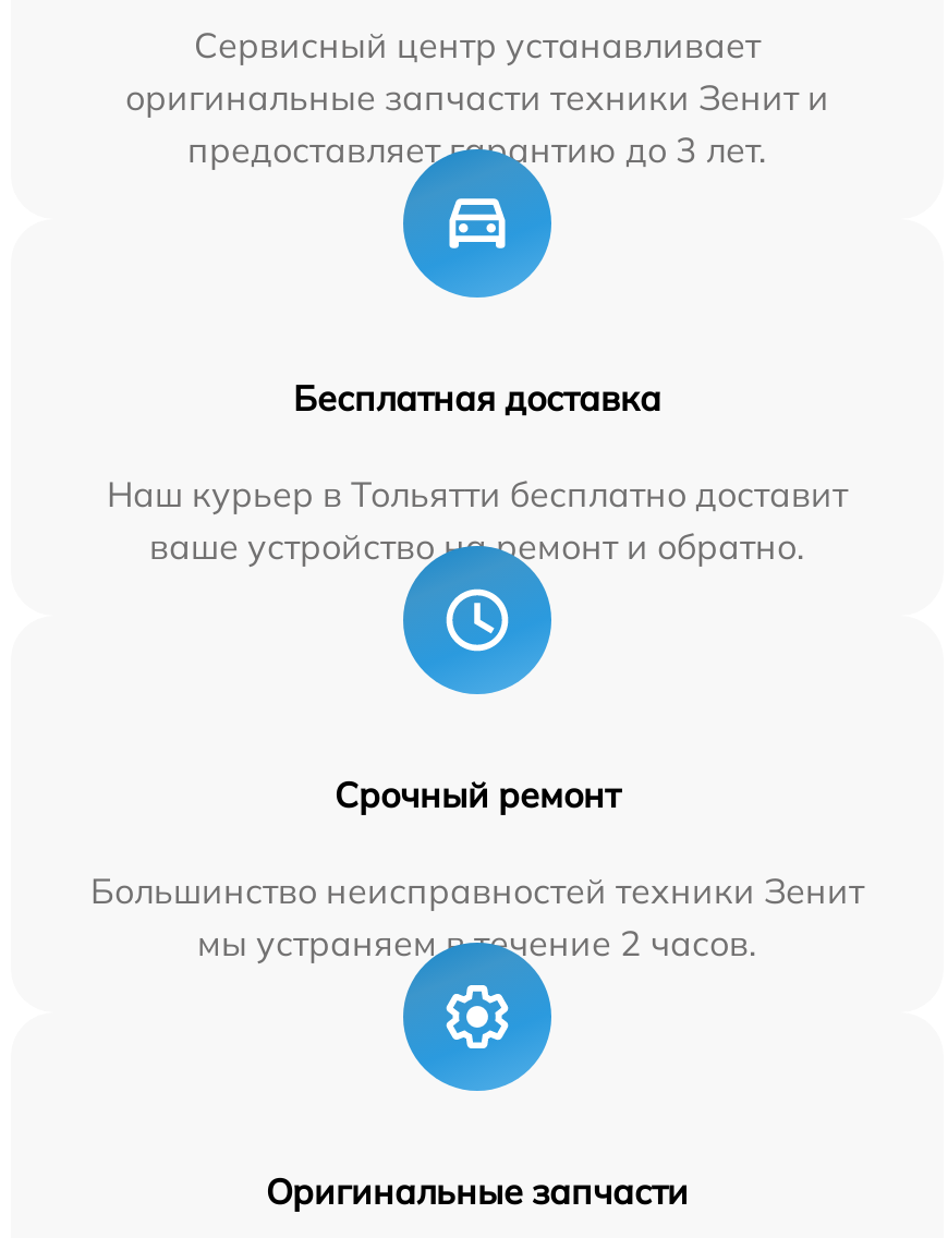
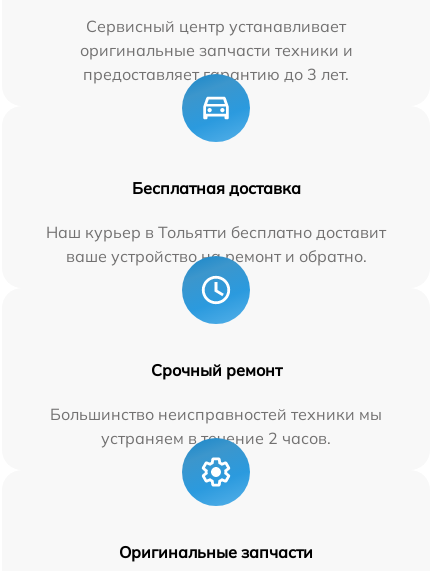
[125,75,829,119] оригинальные запчасти техники Зенит и -> [79,40,352,60] оригинальные запчасти техники и
[90,869,864,964] Большинство неисправностей техники Зенит | мы устраняем в течение 2 часов. -> [50,404,382,448] Большинство неисправностей техники мы | устраняем в течение 2 часов.

